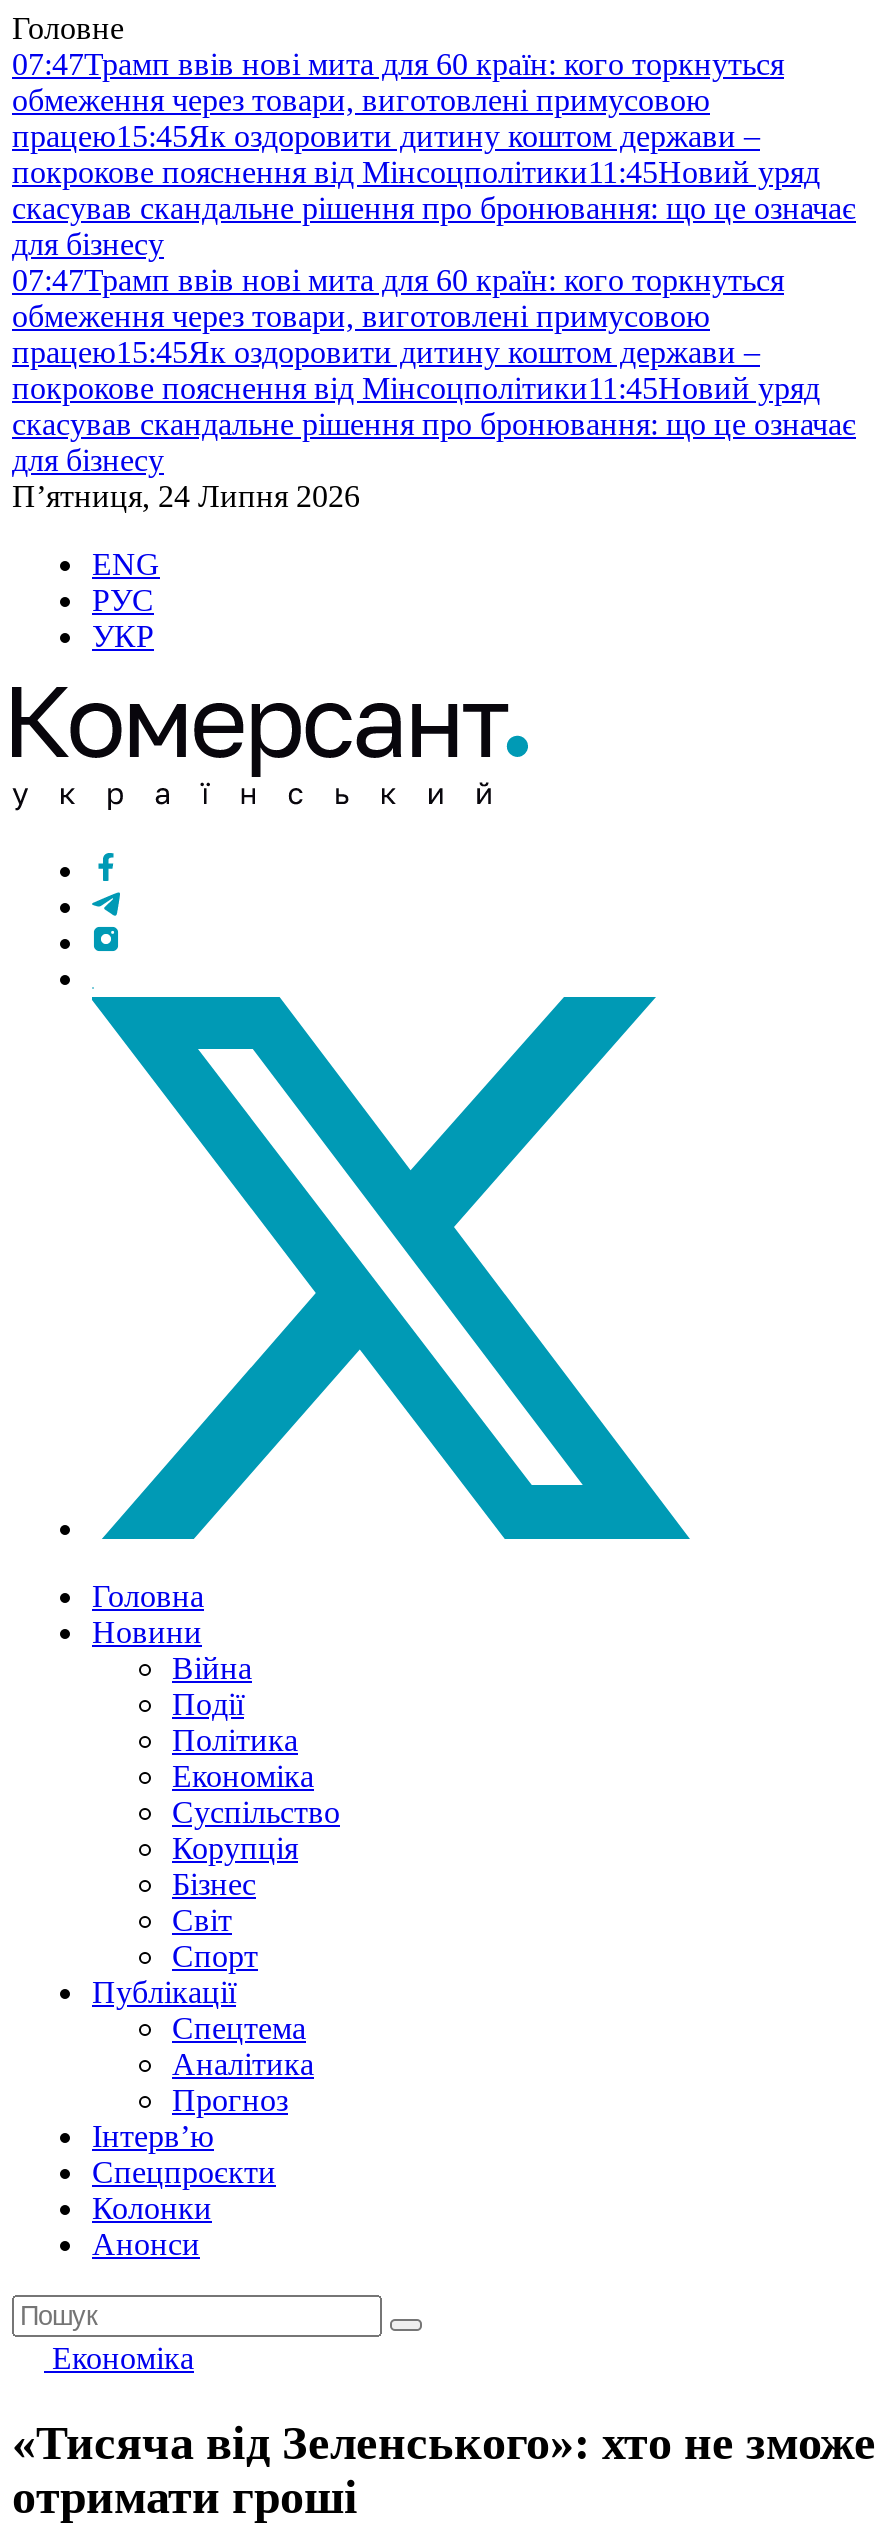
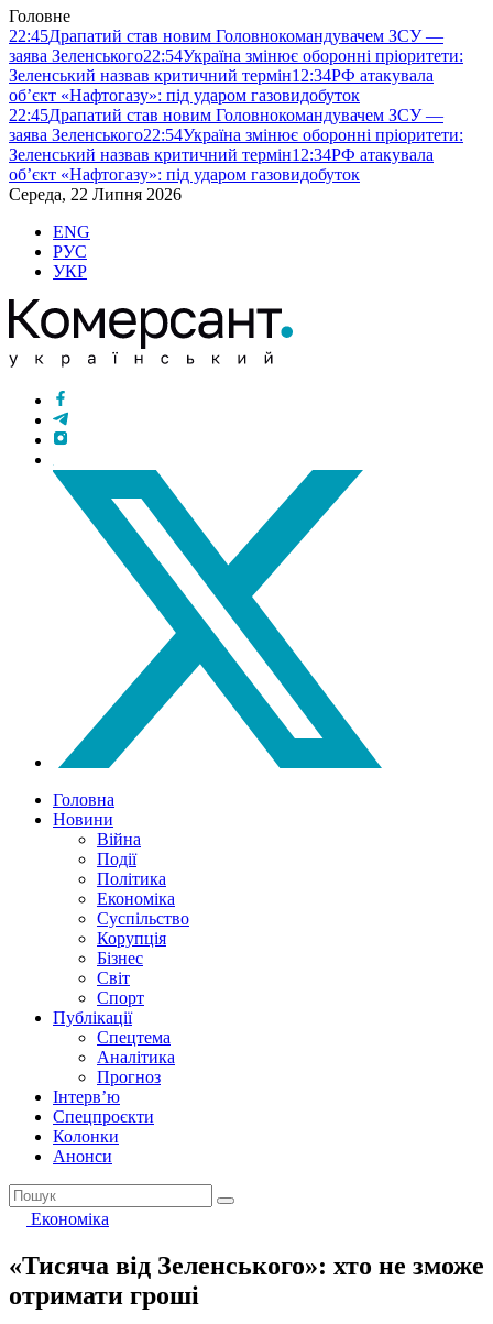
[12,47,856,513] 07:47Трамп ввів нові мита для 60 країн: кого торкнуться | обмеження через товари, виготовлені примусовою | працею15:45Як оздоровити дитину коштом держави – | покрокове пояснення від Мінсоцполітики11:45Новий уряд | скасував скандальне рішення про бронювання: що це означає | для бізнесу | 07:47Трамп ввів нові мита для 60 країн: кого торкнуться | обмеження через товари, виготовлені примусовою | працею15:45Як оздоровити дитину коштом держави – | покрокове пояснення від Мінсоцполітики11:45Новий уряд | скасував скандальне рішення про бронювання: що це означає | для бізнесу | П’ятниця, 24 Липня 2026 -> [9,26,463,204] 22:45Драпатий став новим Головнокомандувачем ЗСУ — | заява Зеленського22:54Україна змінює оборонні пріоритети: | Зеленський назвав критичний термін 12:34РФ атакувала | об’єкт «Нафтогазу»: під ударом газовидобуток | 22:45Драпатий став новим Головнокомандувачем ЗСУ — | заява Зеленського22:54Україна змінює оборонні пріоритети: | Зеленський назвав критичний термін 12:34РФ атакувала | об’єкт «Нафтогазу»: під ударом газовидобуток | Середа, 22 Липня 2026

